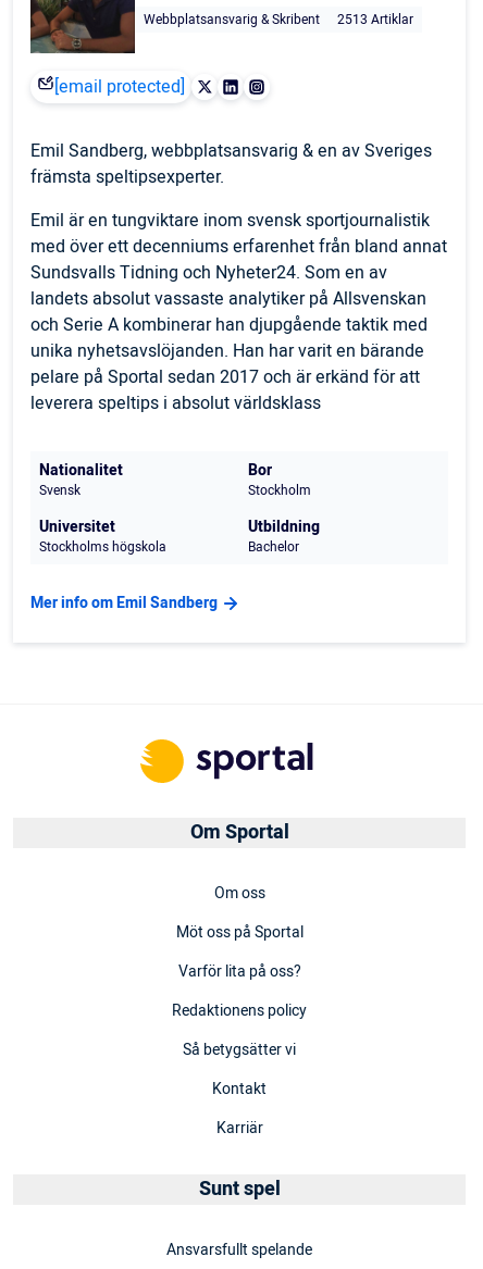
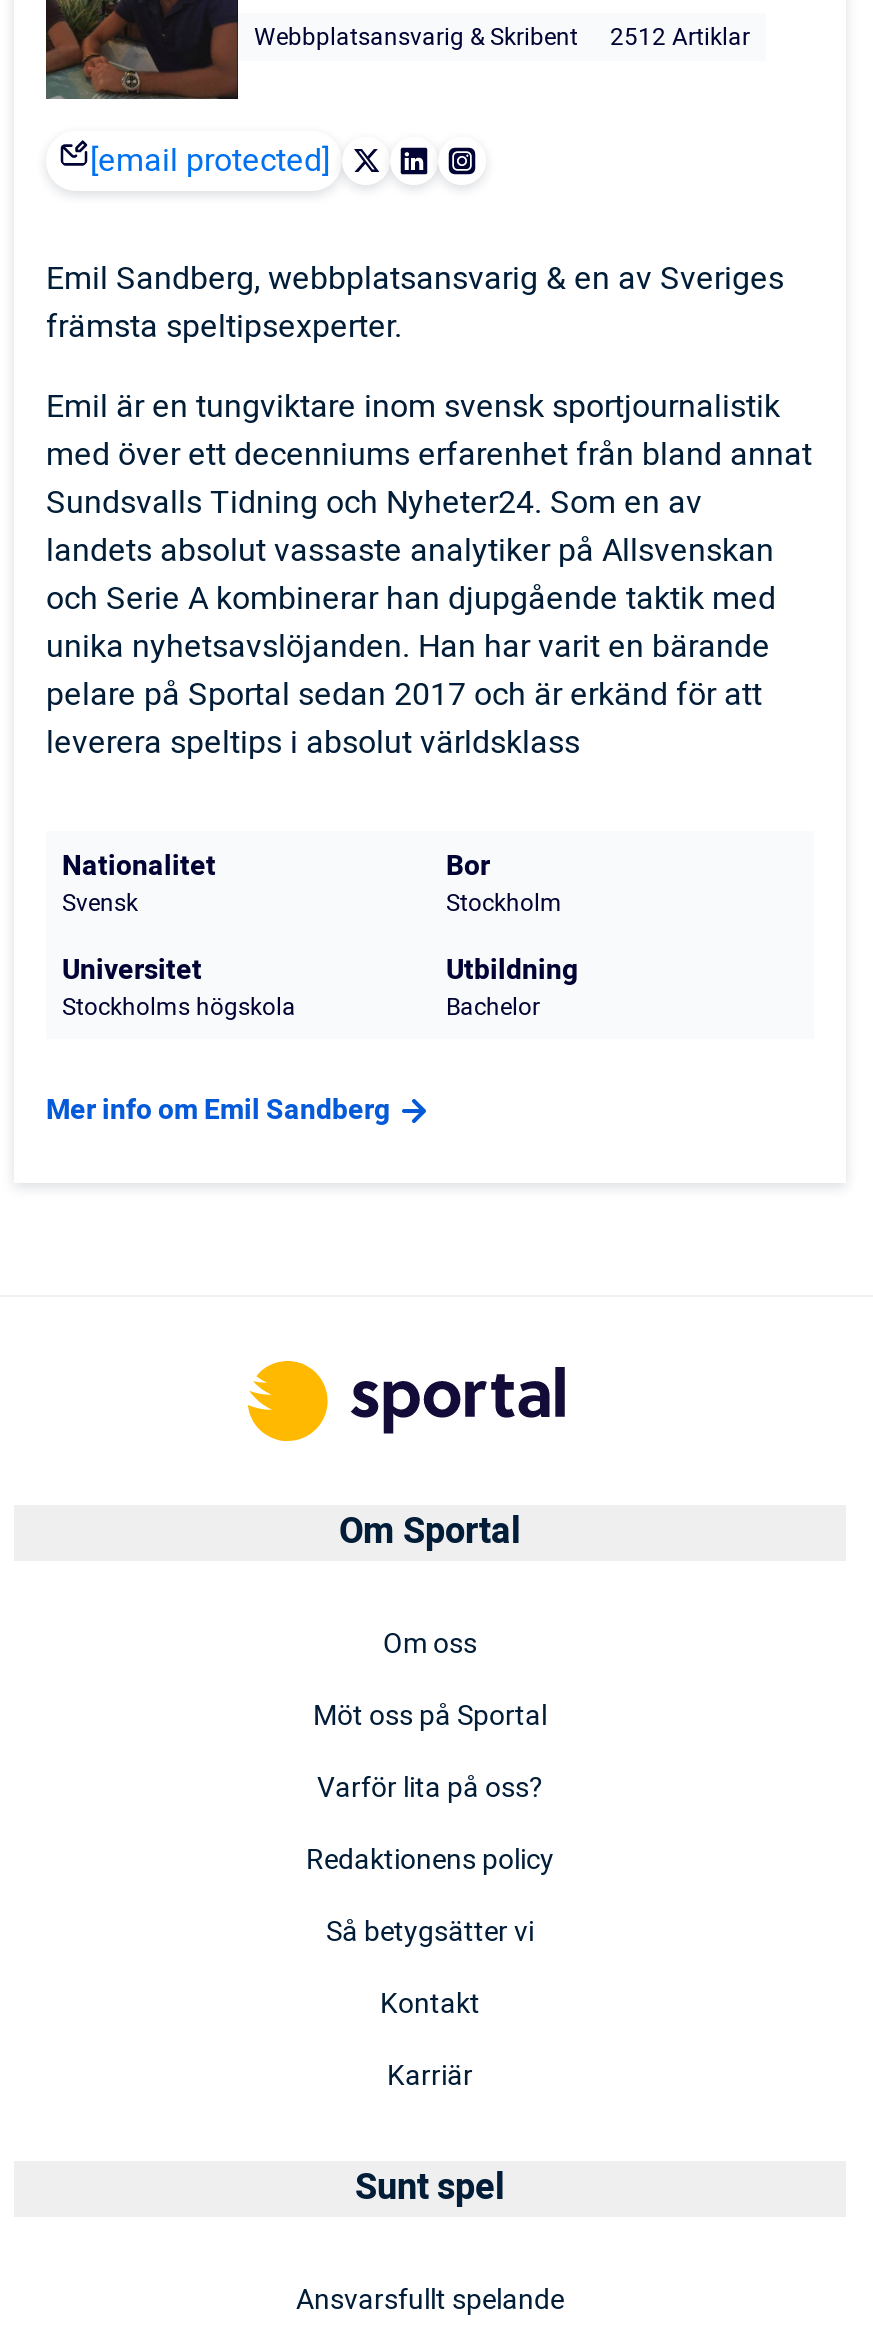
[144,10,413,29] Webbplatsansvarig & Skribent 2513 Artiklar -> [254,18,750,54] Webbplatsansvarig & Skribent 2512 Artiklar

